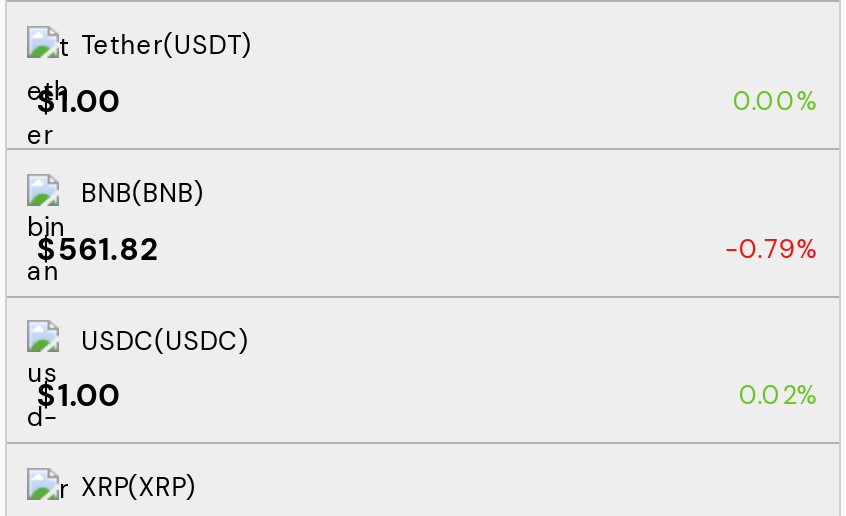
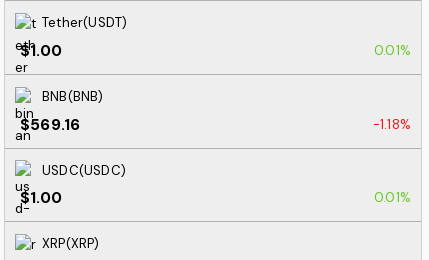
[733,84,819,118] 0.00% -> [374,42,411,59] 0.01%
[37,229,160,269] $561.82 -> [20,115,80,135] $569.16
[725,231,819,265] -0.79% -> [373,116,411,133] -1.18%
[739,379,819,413] 0.02% -> [374,189,411,206] 0.01%

